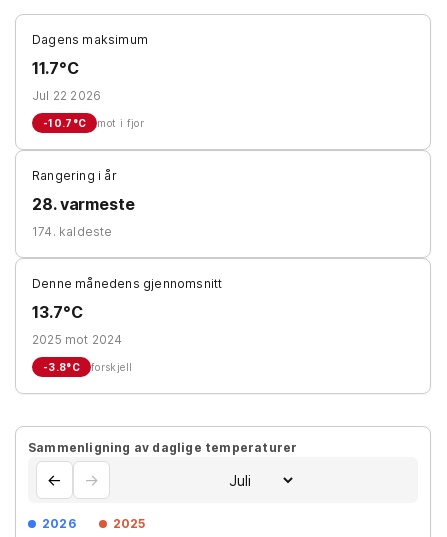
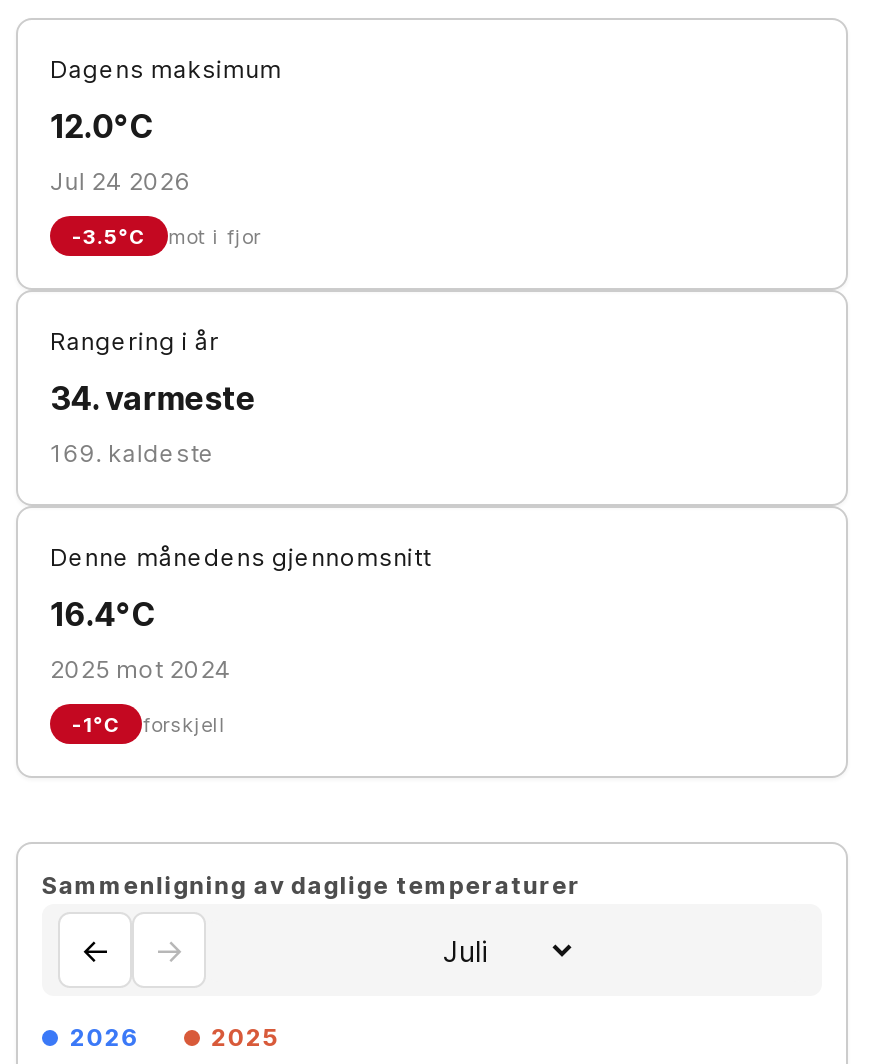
[32,58,78,78] 11.7°C -> [50,106,153,146] 12.0°C
[32,88,101,103] Jul 22 2026 -> [50,166,190,196] Jul 24 2026
[43,117,144,129] -10.7°C mot i fjor -> [72,224,262,248] -3.5°C mot i fjor
[32,194,135,214] 28. varmeste -> [50,378,256,418] 34. varmeste
[32,224,113,239] 174. kaldeste -> [50,438,215,468] 169. kaldeste
[32,302,82,322] 13.7°C -> [50,594,155,634] 16.4°C
[43,361,132,373] -3.8°C forskjell -> [72,712,226,736] -1°C forskjell

